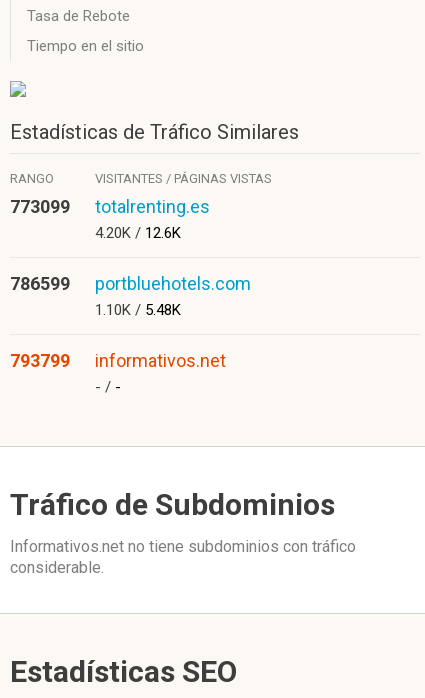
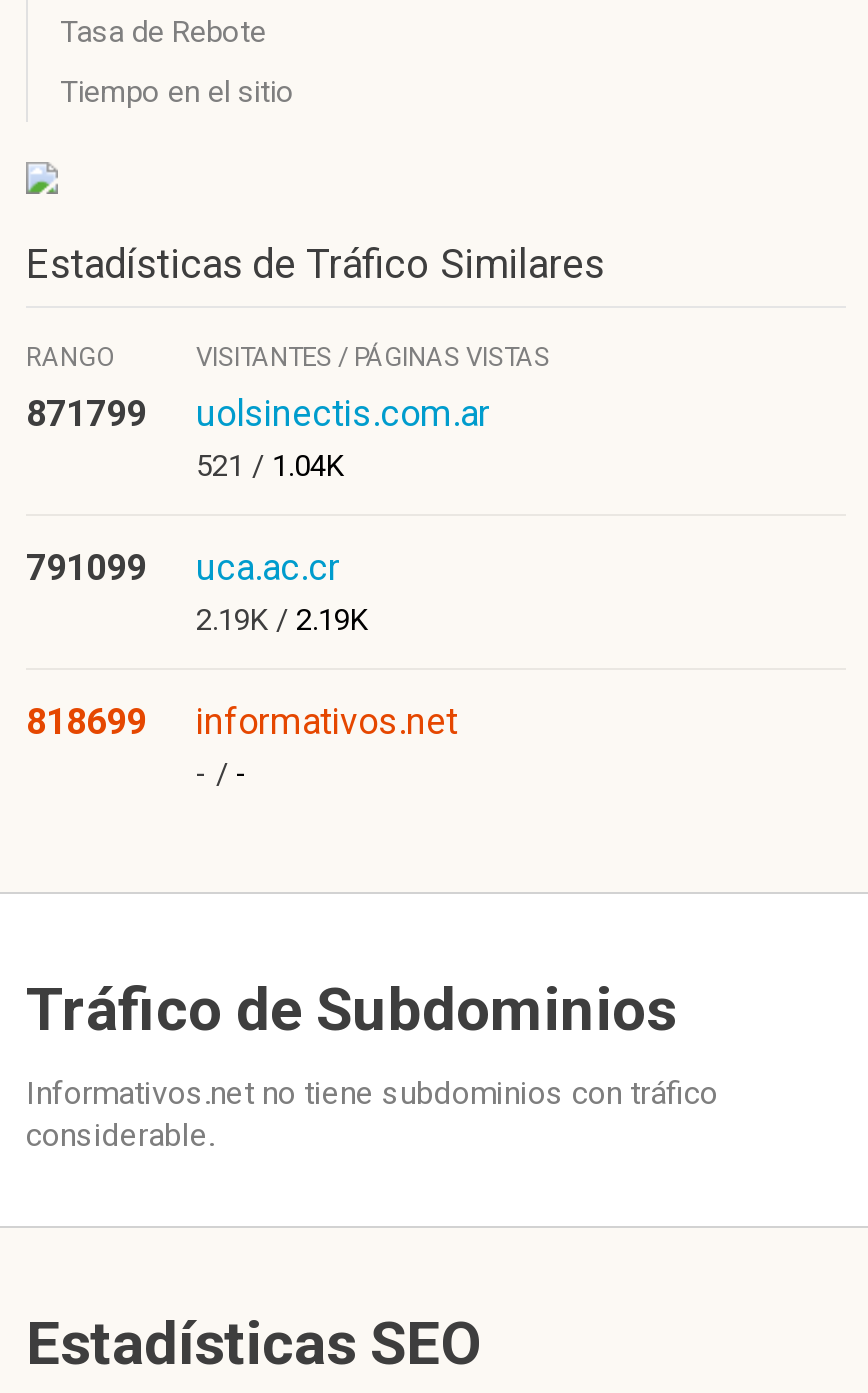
[10,196,210,242] 773099 | totalrenting.es | 4.20K / 12.6K -> [26,392,490,484] 871799 | uolsinectis.com.ar | 521 / 1.04K
[10,273,251,319] 786599 | portbluehotels.com | 1.10K / 5.48K -> [26,546,368,638] 791099 | uca.ac.cr | 2.19K / 2.19K
[10,350,226,371] 793799 informativos.net -> [26,700,458,742] 818699 informativos.net

